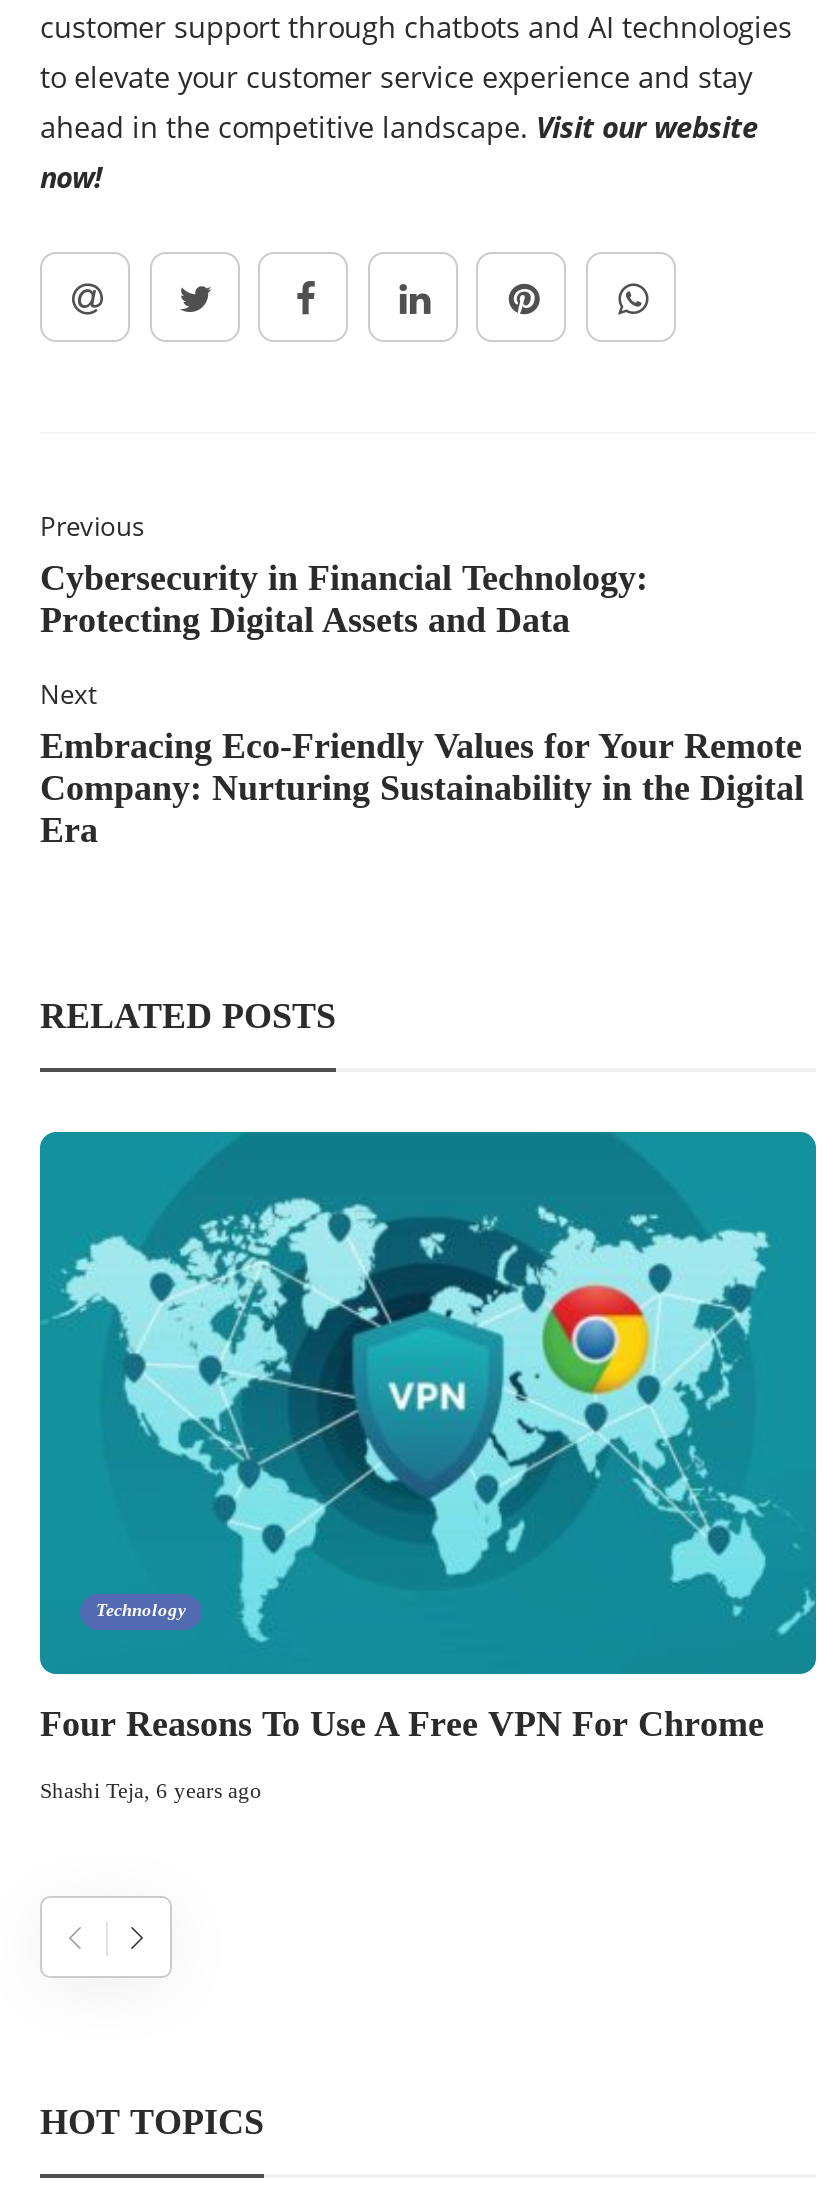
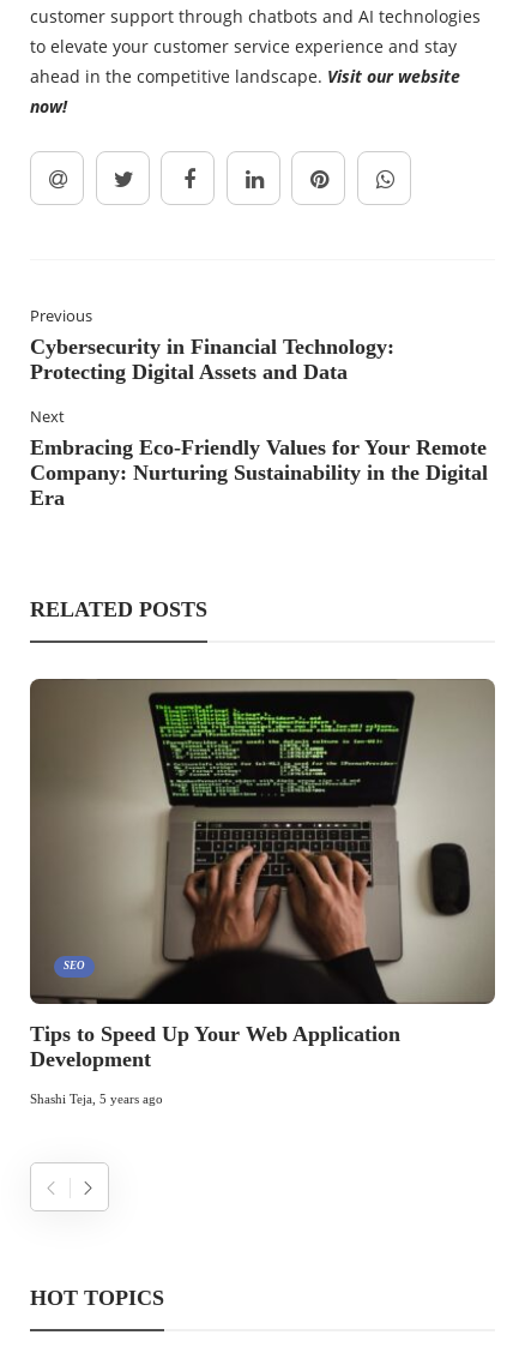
[38,1130,818,1676] [image] | Technology -> [29,678,496,1005] [image] | SEO
[40,1705,764,1745] Four Reasons To Use A Free VPN For Chrome -> [30,1022,400,1072] Tips to Speed Up Your Web Application | Development
[40,1779,262,1803] Shashi Teja, 6 years ago -> [30,1092,163,1106] Shashi Teja, 5 years ago

